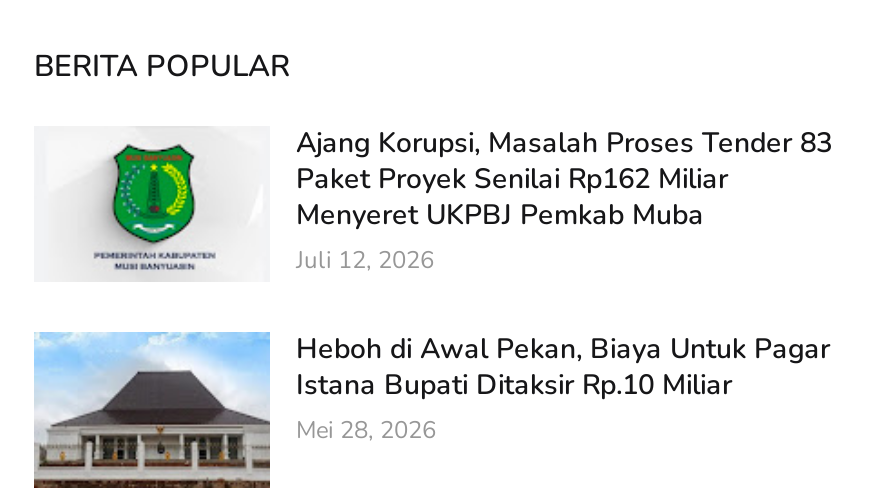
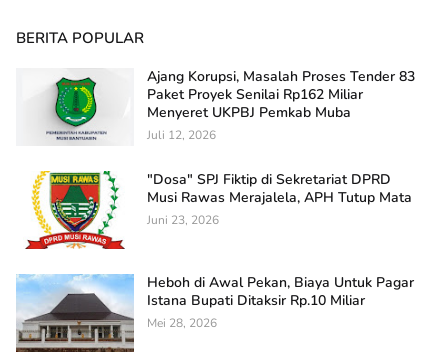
none -> [25,169,412,250] [image] | "Dosa" SPJ Fiktip di Sekretariat DPRD | Musi Rawas Merajalela, APH Tutup Mata | Juni 23, 2026

